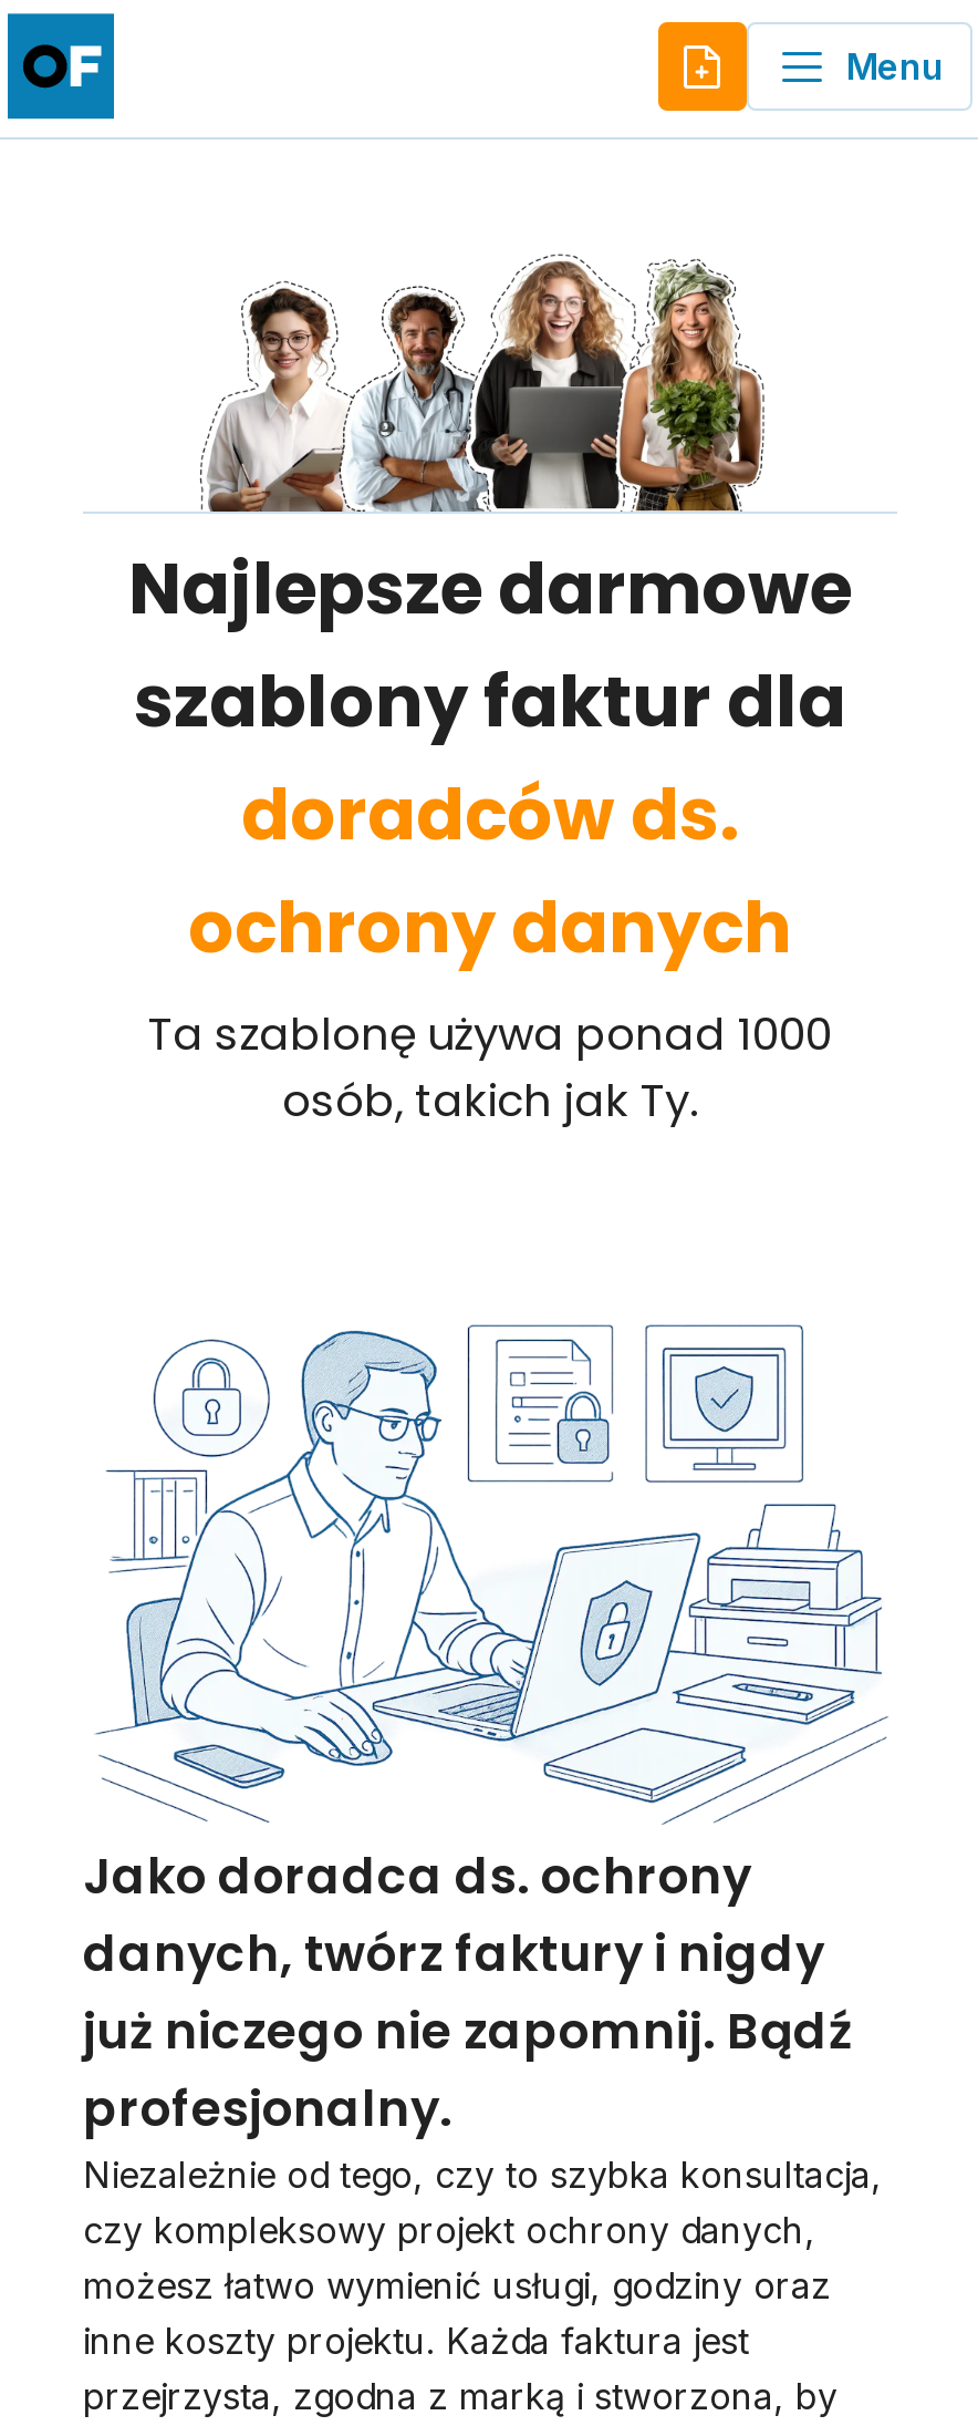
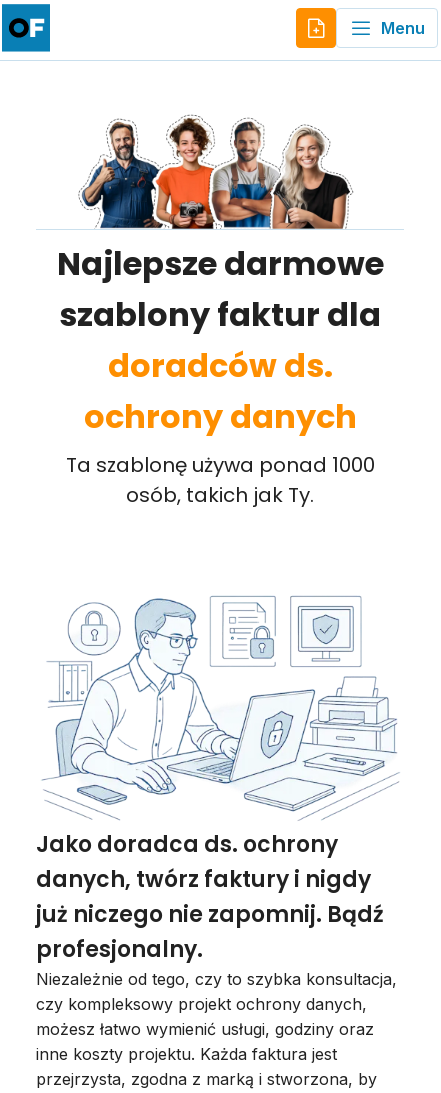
[185,255,782,514] [image] -> [78,115,354,230] [image]

